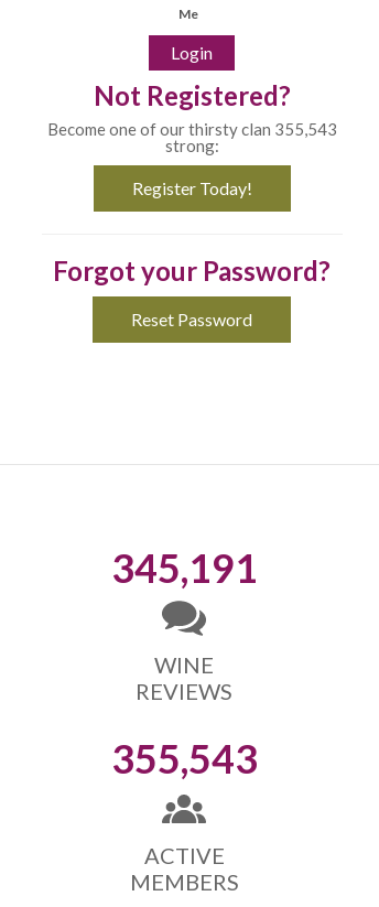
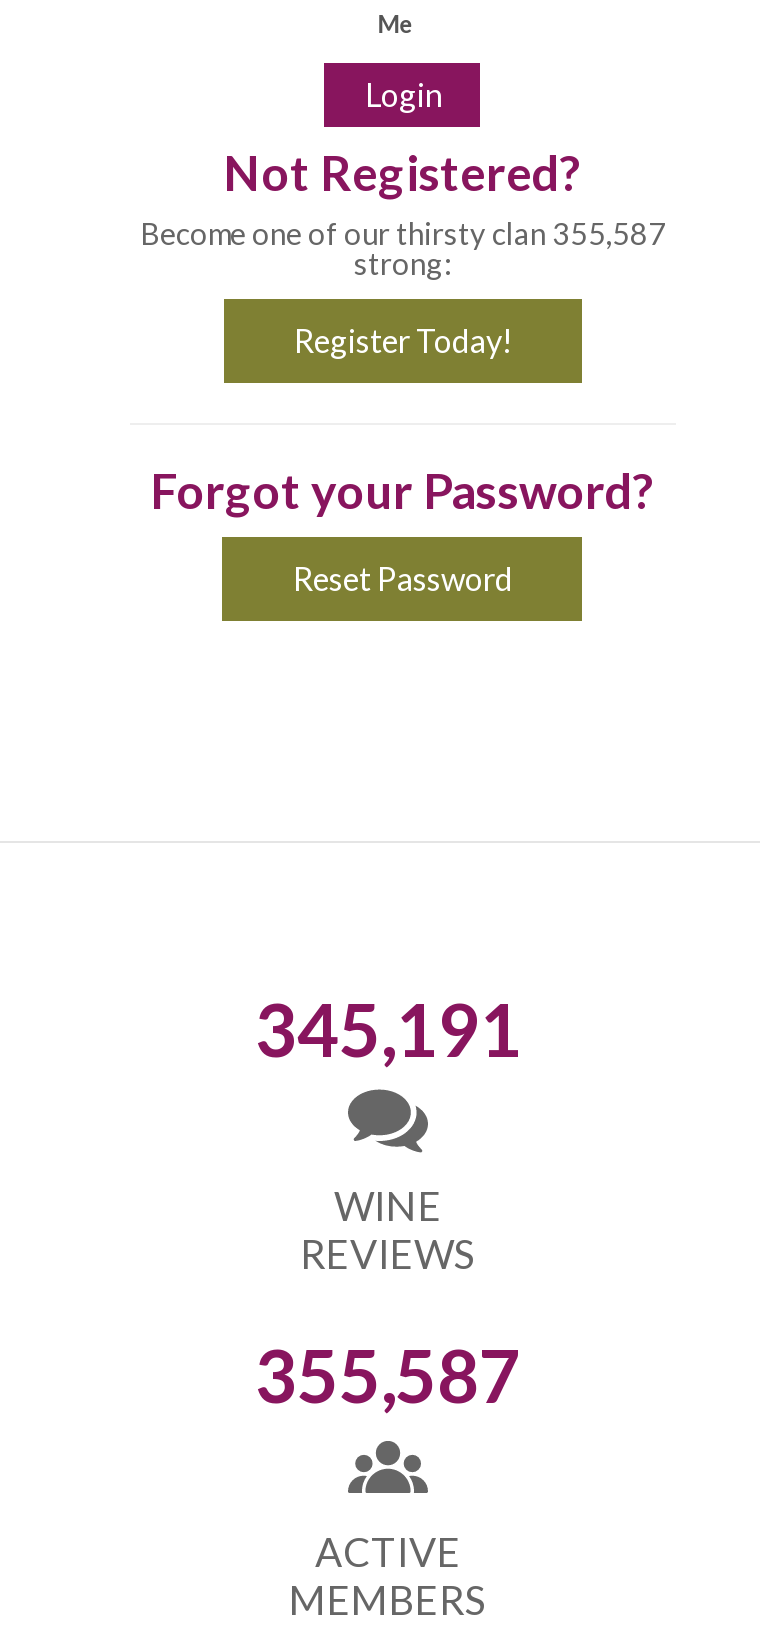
[47,119,337,139] Become one of our thirsty clan 355,543 -> [140,215,666,251] Become one of our thirsty clan 355,587
[111,734,257,782] 355,543 -> [255,1331,521,1419] 355,587

